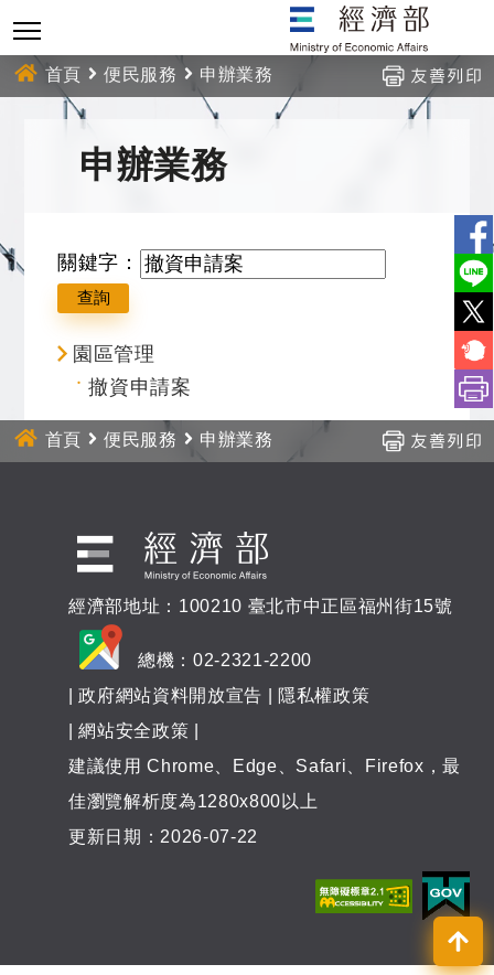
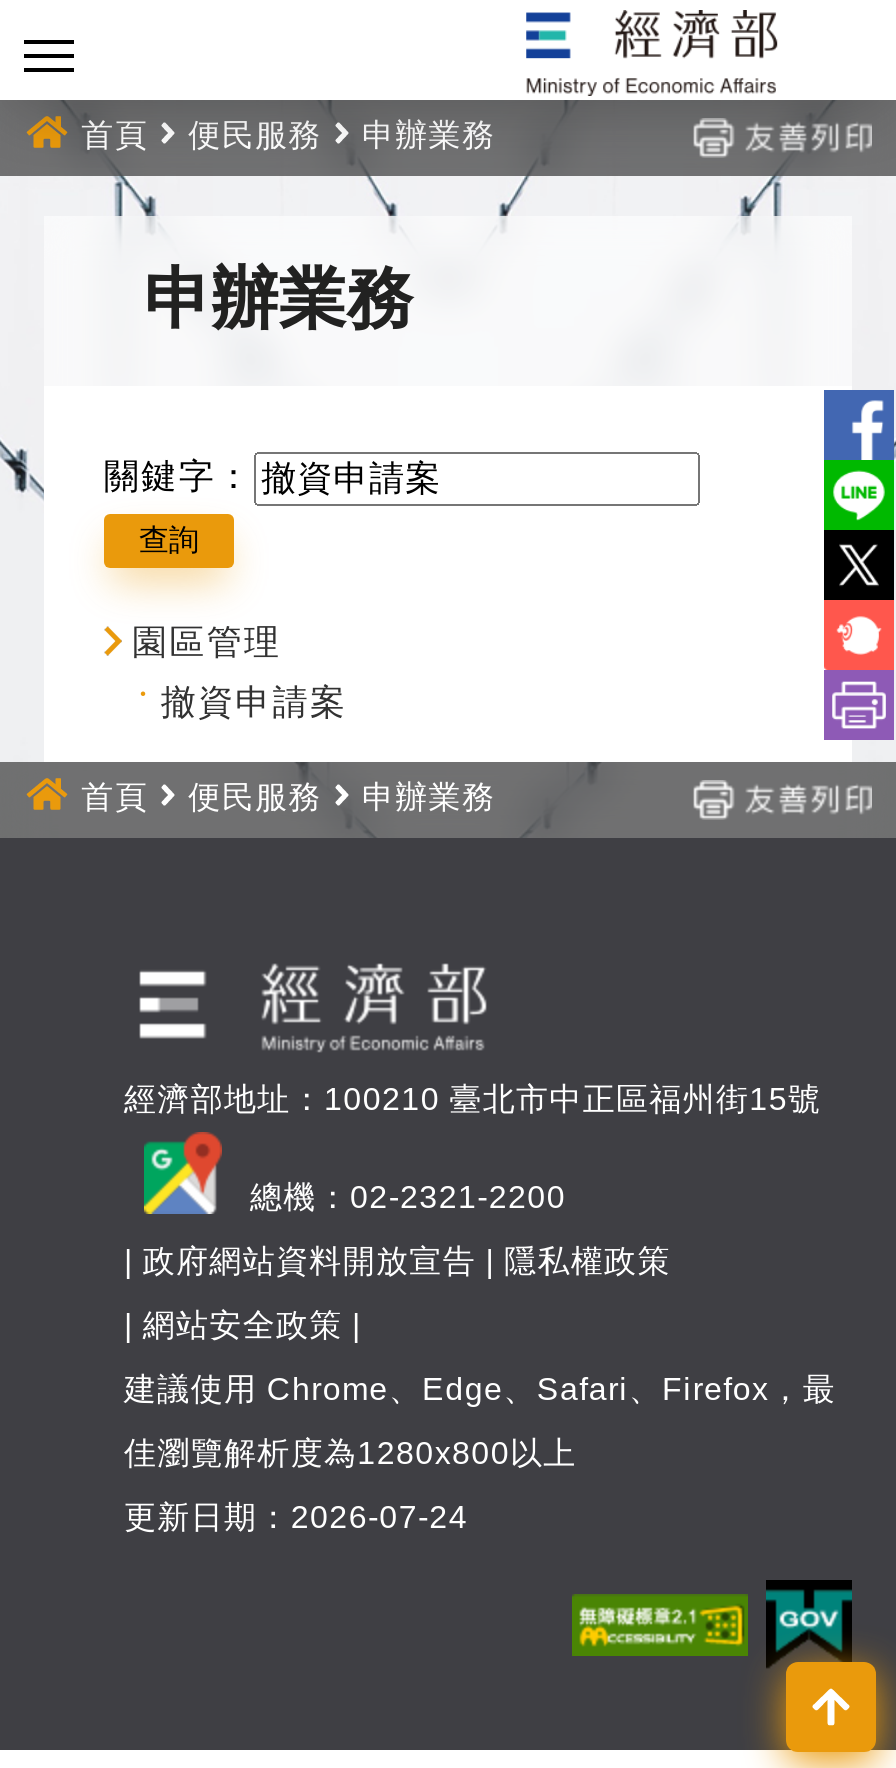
[68,827,258,846] 更新日期：2026-07-22 -> [124,1500,468,1534] 更新日期：2026-07-24

